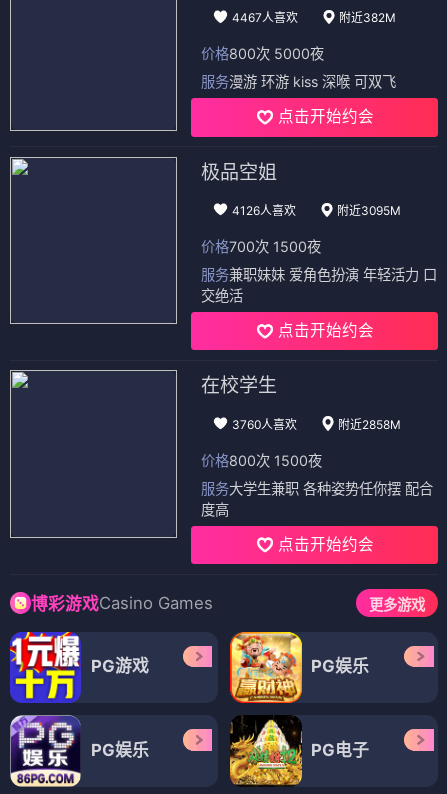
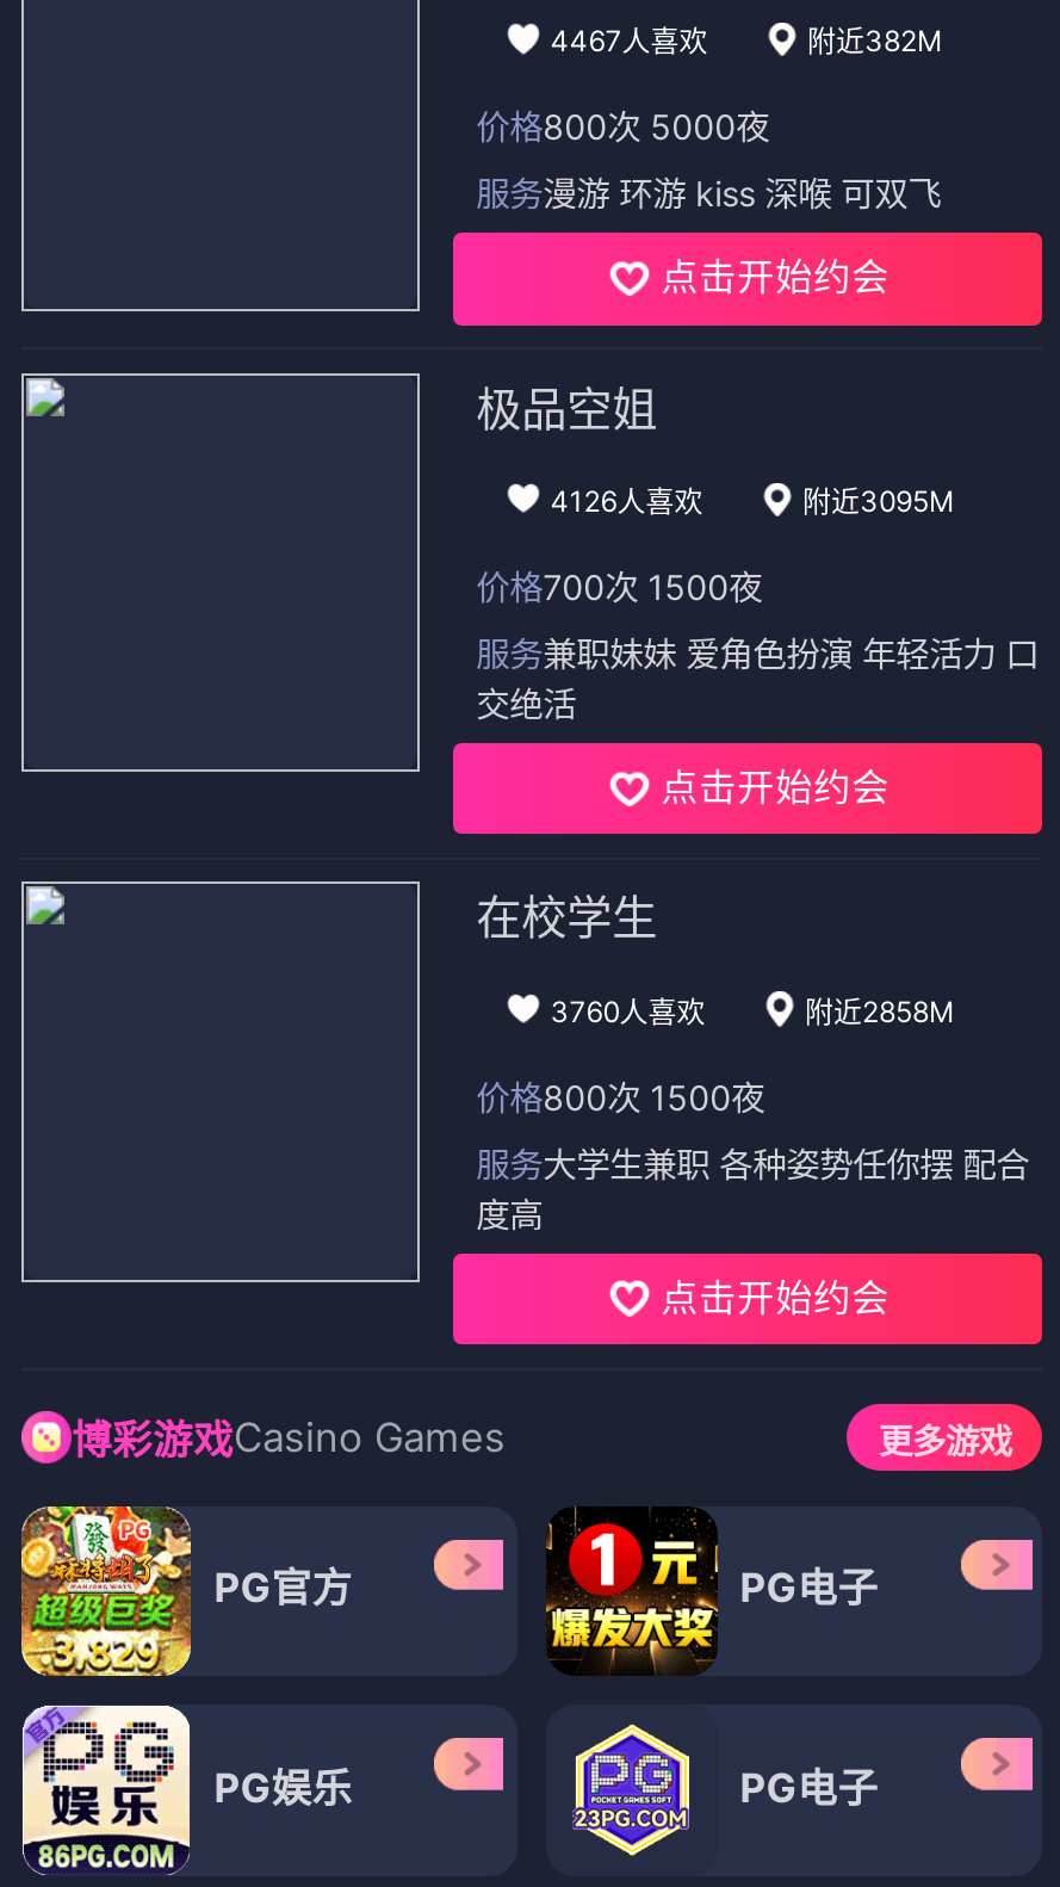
[9,631,149,704] [image] | PG游戏 -> [19,1504,352,1678] [image] | PG官方
[229,631,369,704] [image] | PG娱乐 -> [546,1506,878,1676] [image] | PG电子
[10,715,81,788] [image] -> [21,1705,193,1876] [image]
[229,715,303,787] [image] -> [546,1707,718,1874] [image]

